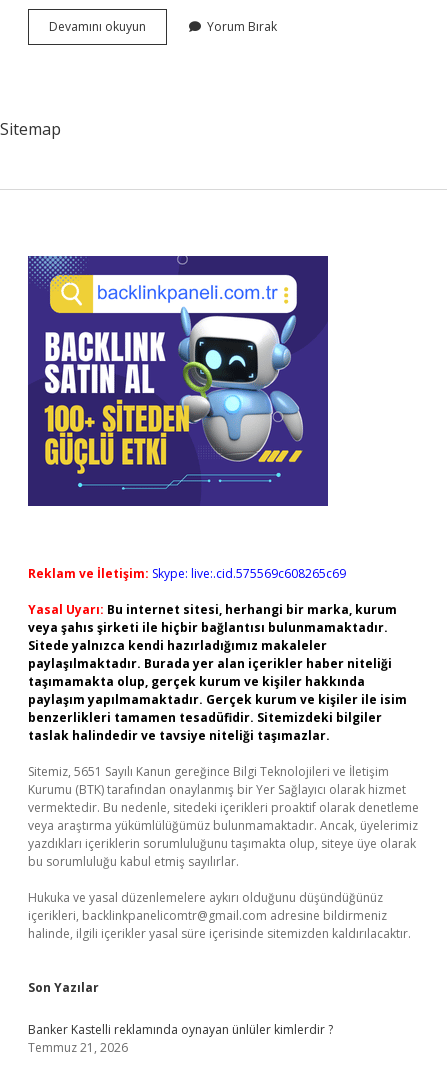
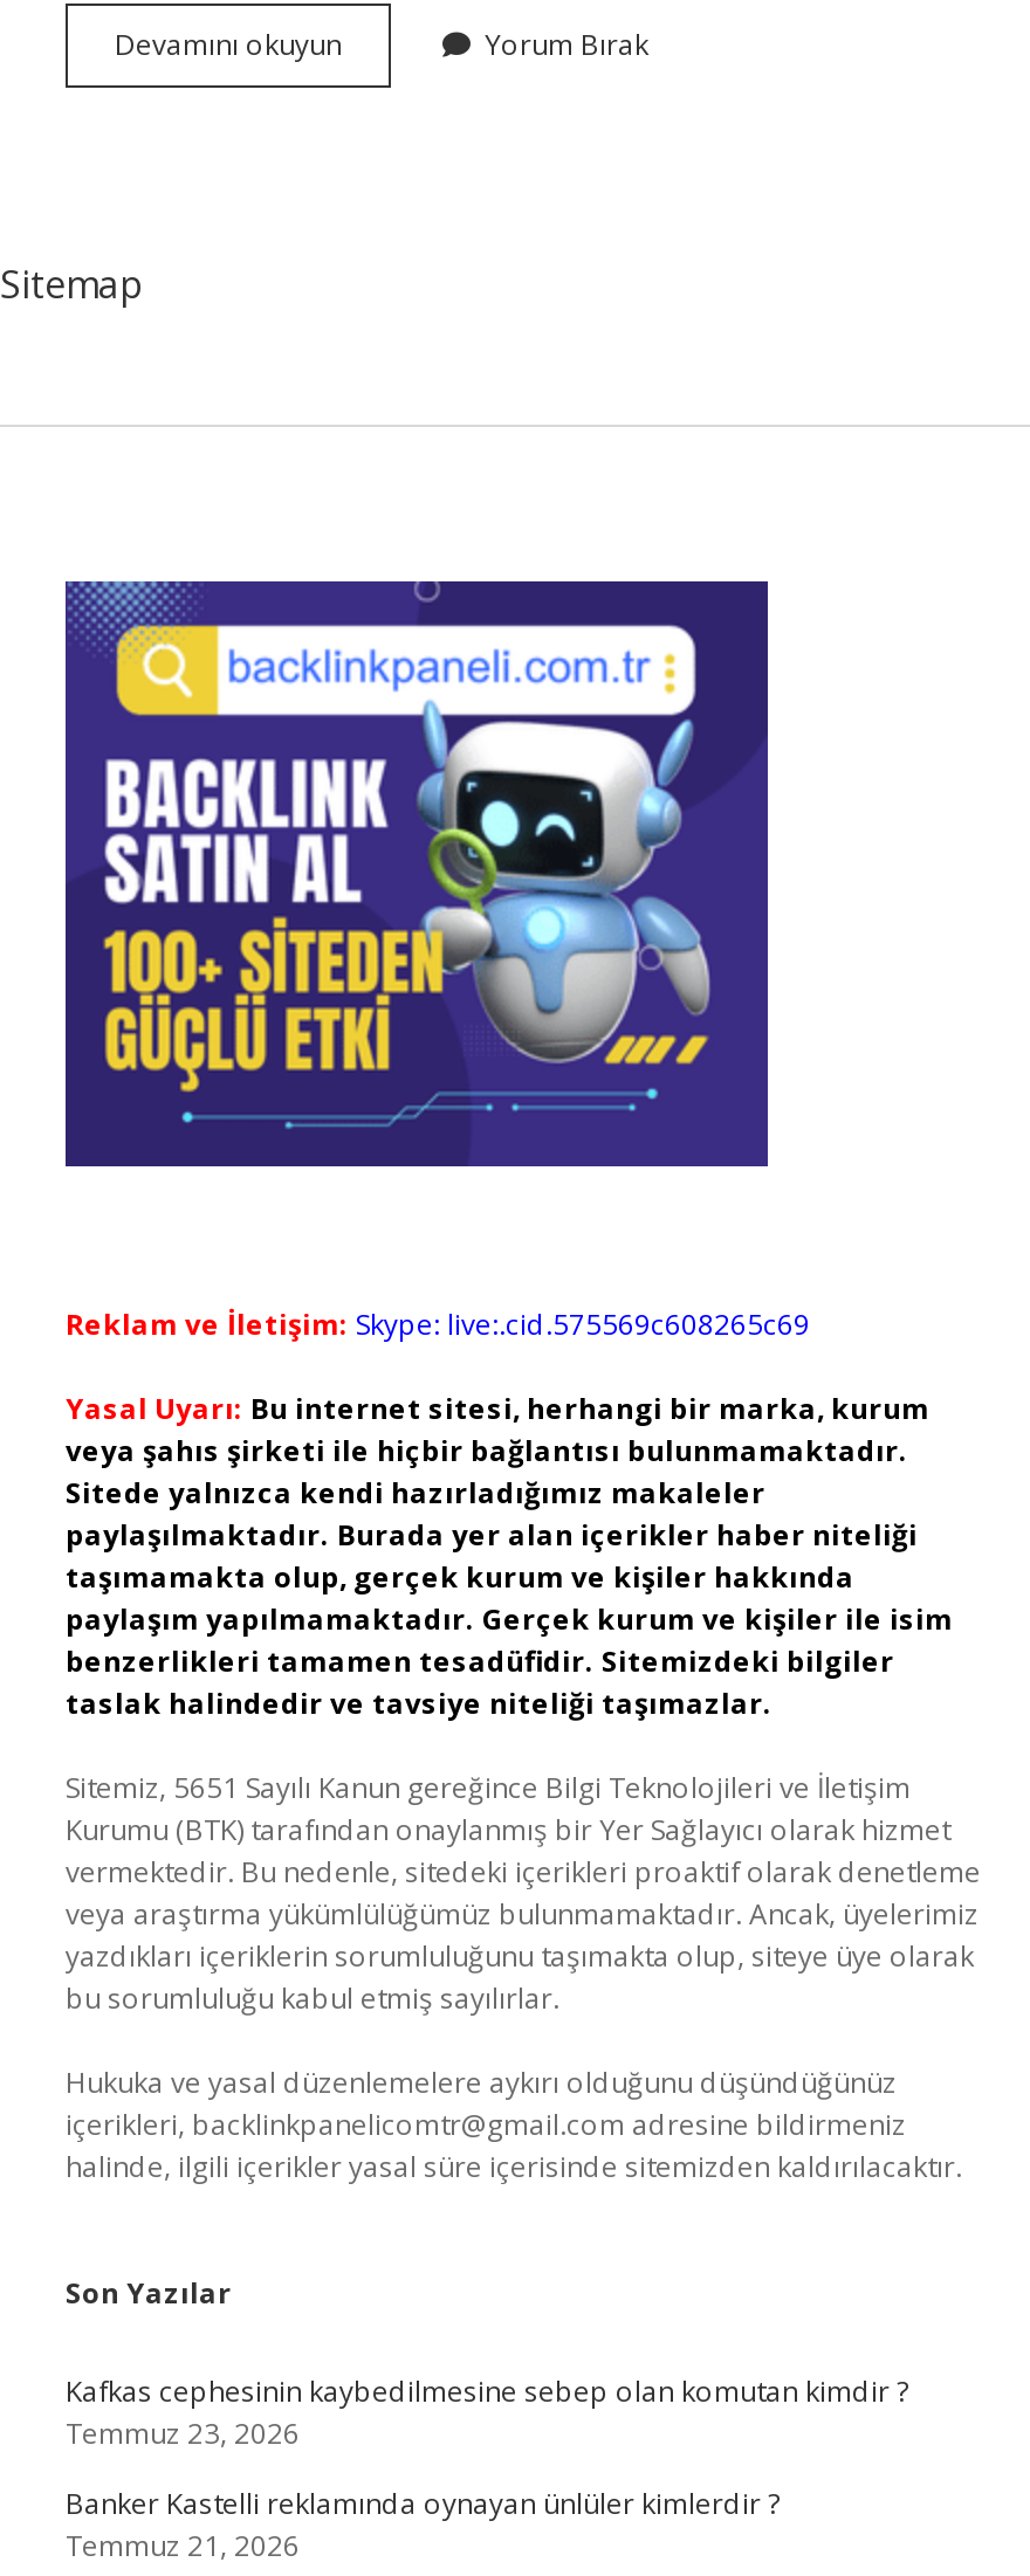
none -> [66,2371,908,2453] Kafkas cephesinin kaybedilmesine sebep olan komutan kimdir ? | Temmuz 23, 2026

